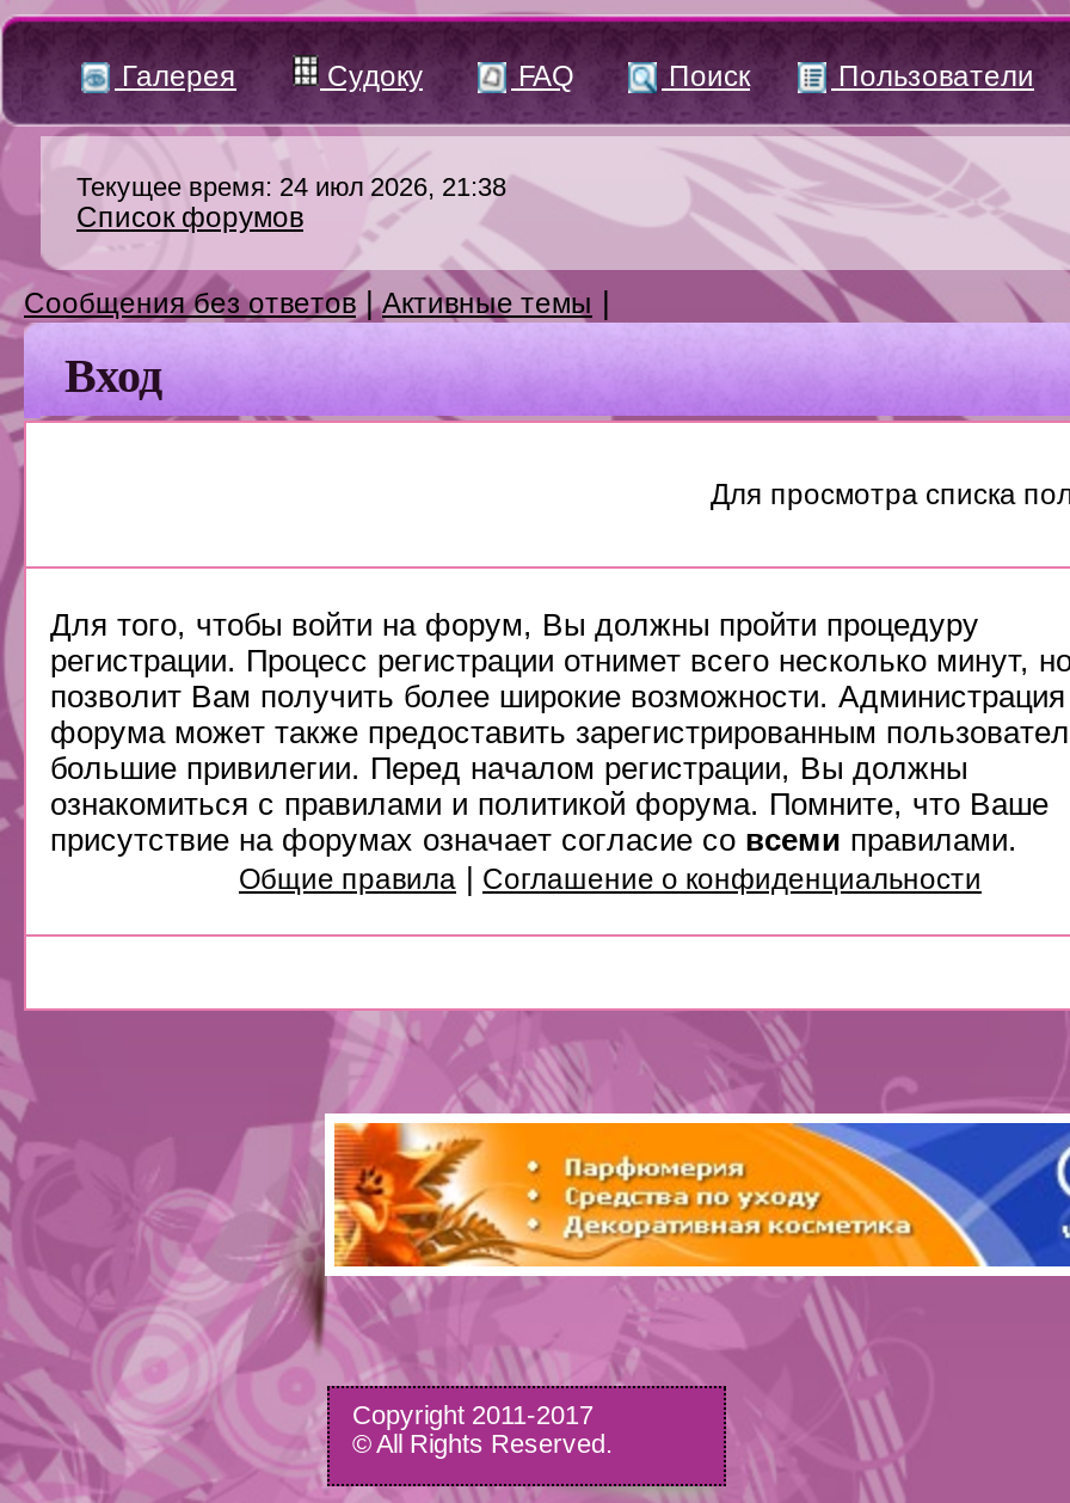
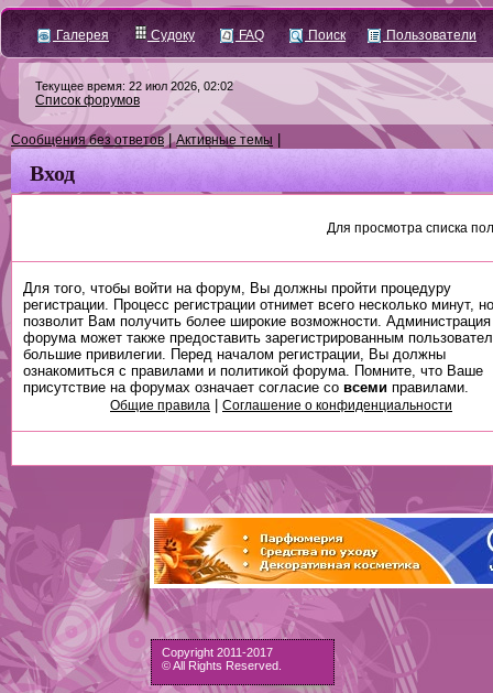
[76,172,506,201] Текущее время: 24 июл 2026, 21:38 -> [35,79,233,93] Текущее время: 22 июл 2026, 02:02

